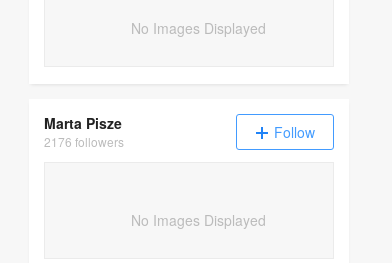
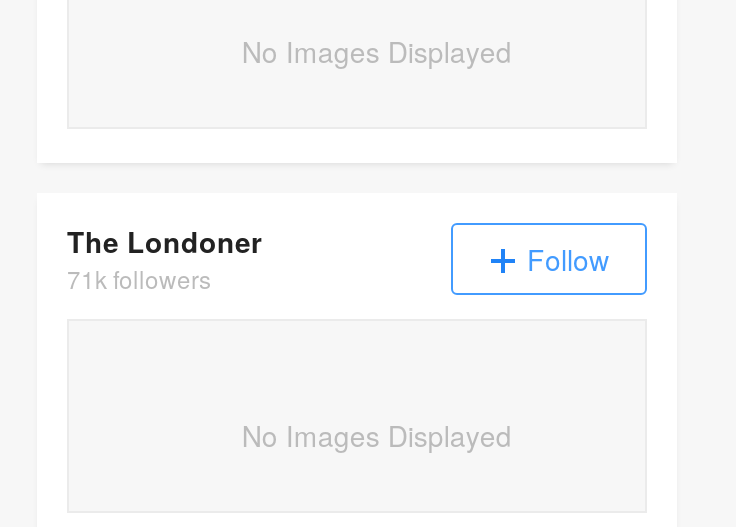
[44,113,124,150] Marta Pisze | 2176 followers -> [67,221,261,295] The Londoner | 71k followers

